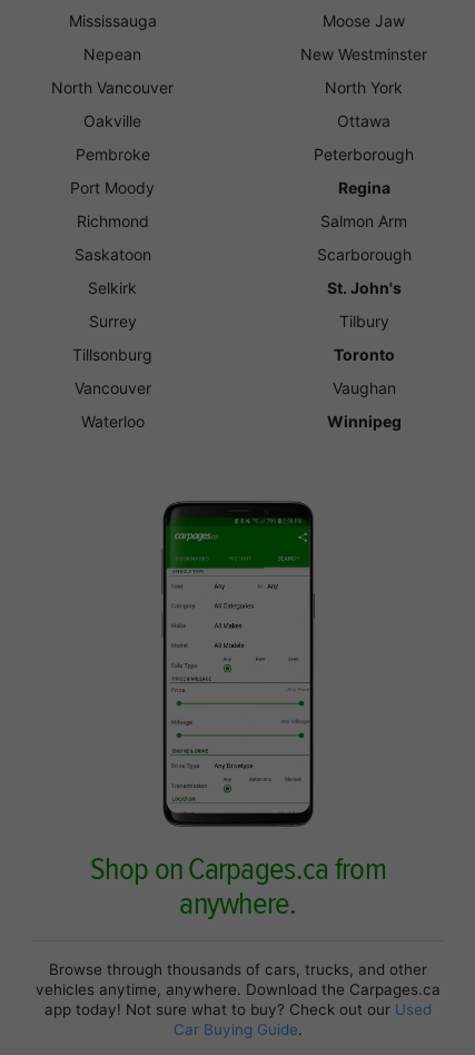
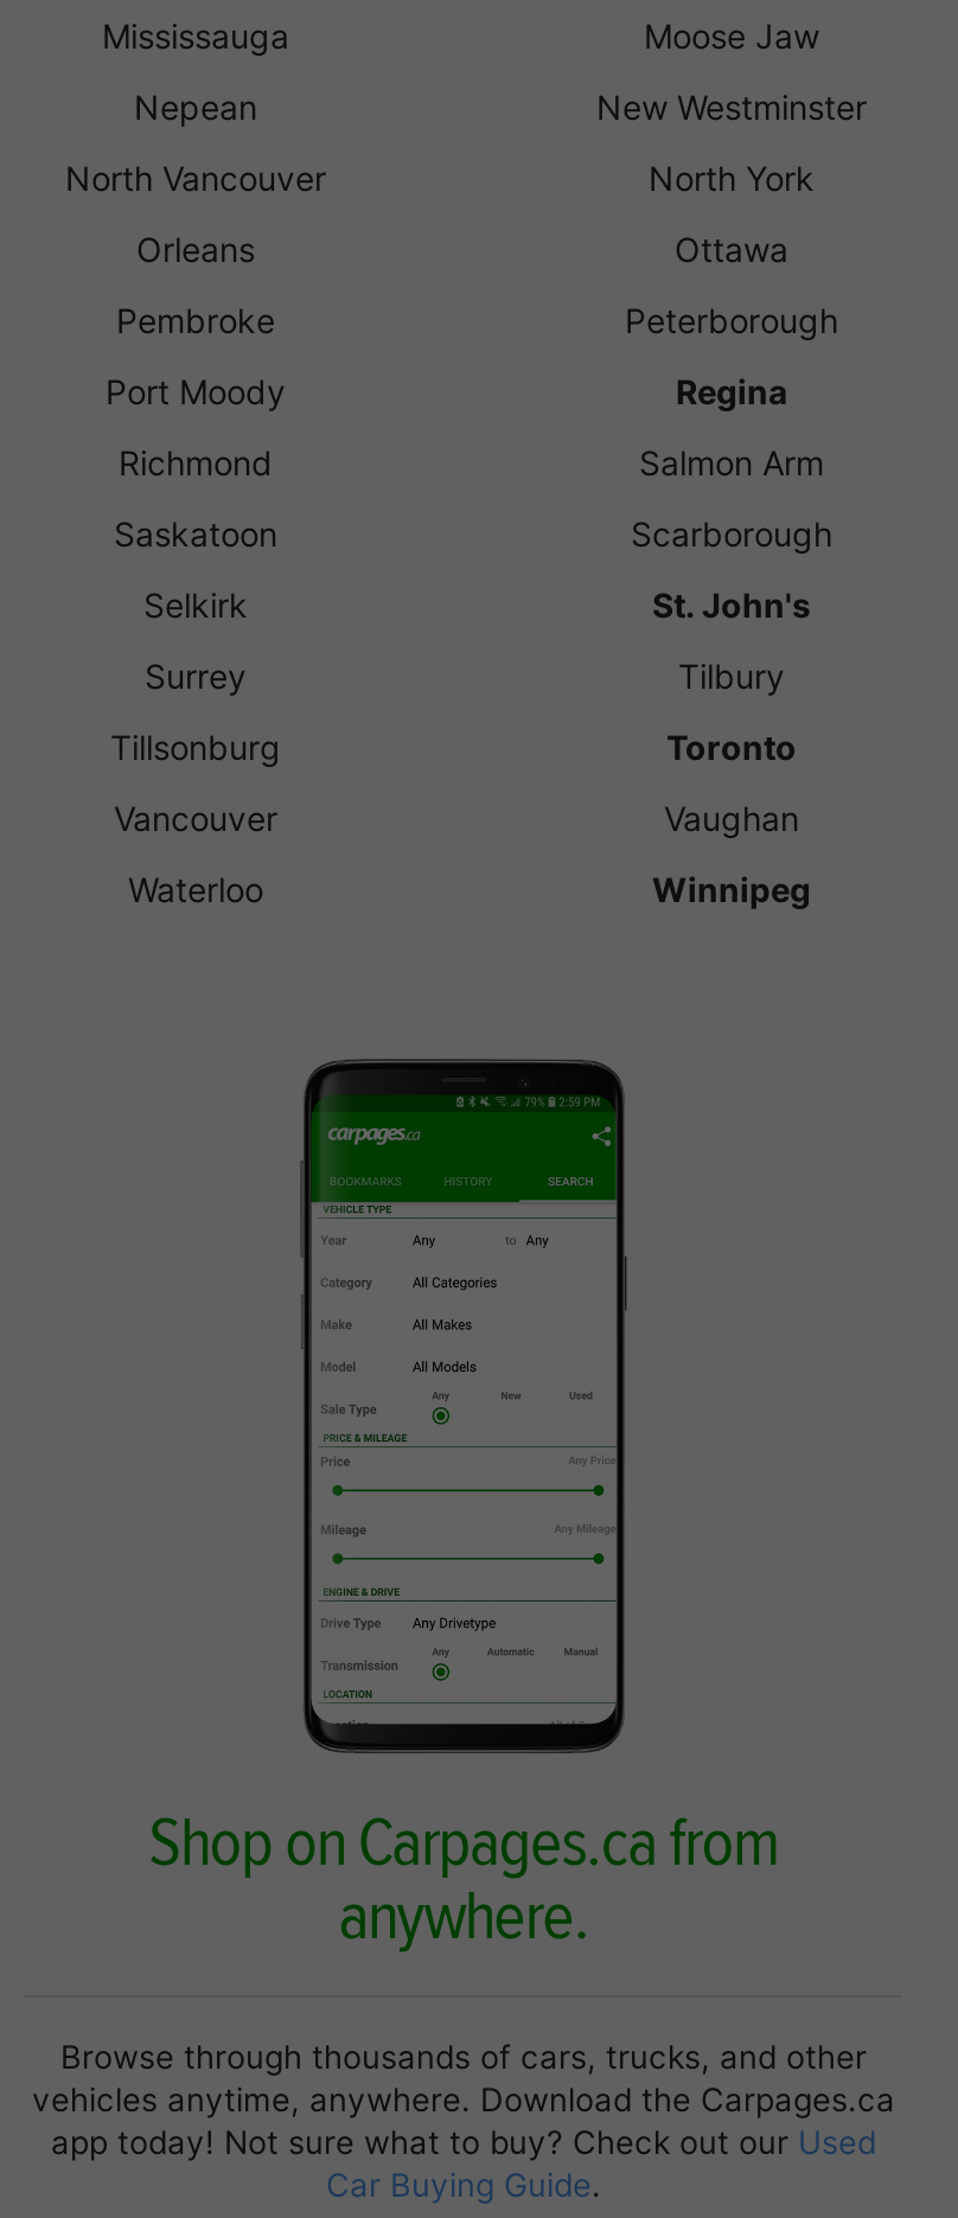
[83,111,141,130] Oakville -> [136,229,255,269] Orleans

